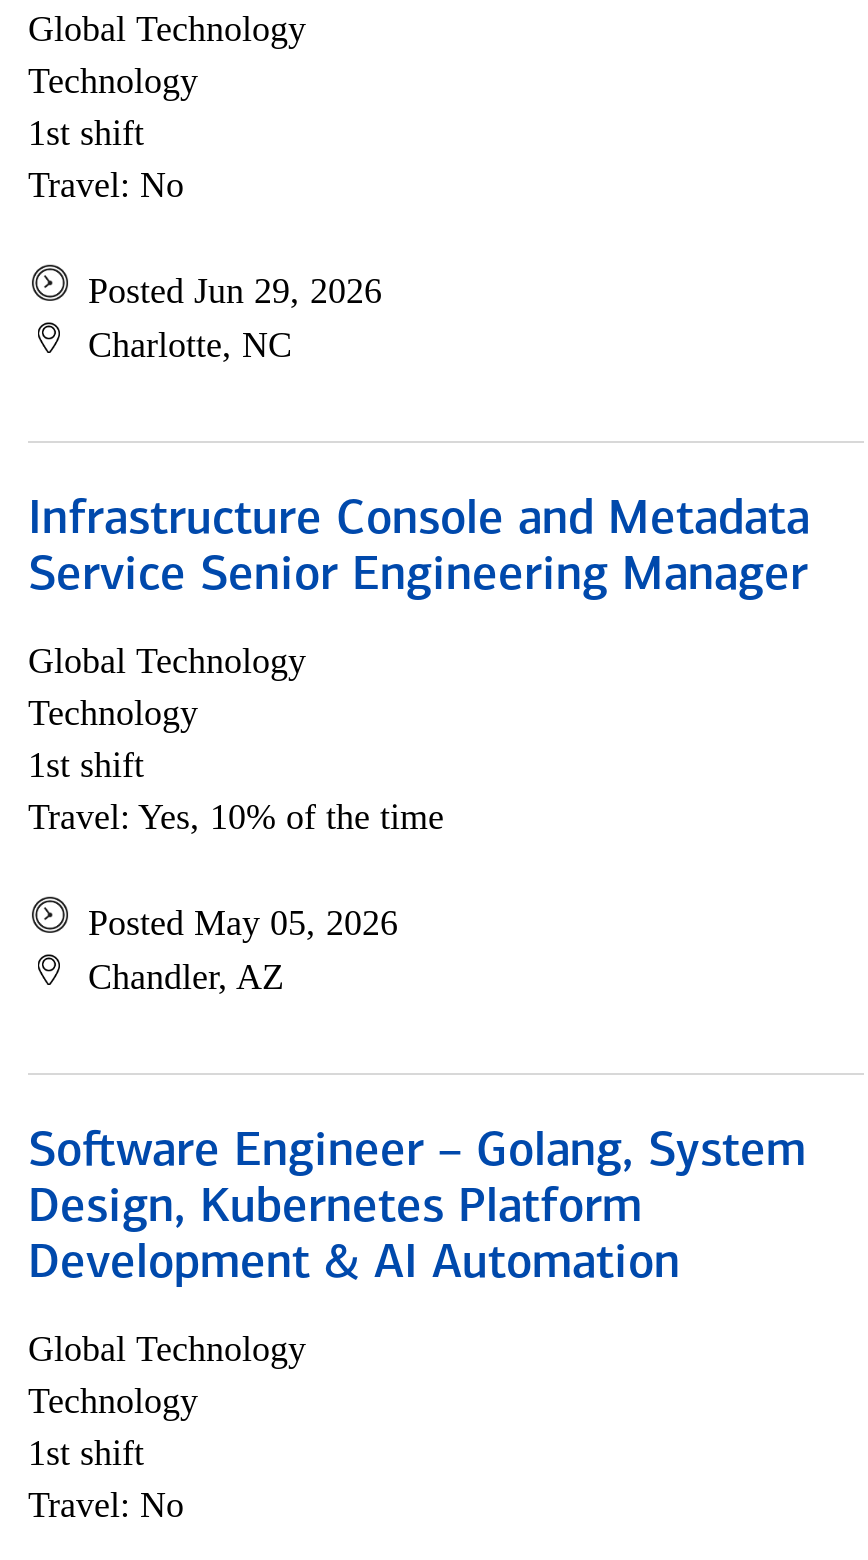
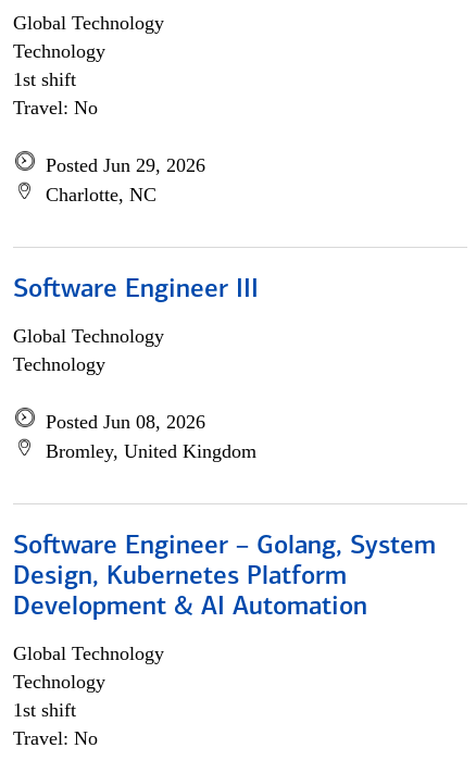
[28,497,810,601] Infrastructure Console and Metadata | Service Senior Engineering Manager -> [13,277,259,303] Software Engineer III
[28,745,444,997] 1st shift | Travel: Yes, 10% of the time | Posted May 05, 2026 | Chandler, AZ -> [46,411,256,462] Posted Jun 08, 2026 | Bromley, United Kingdom

